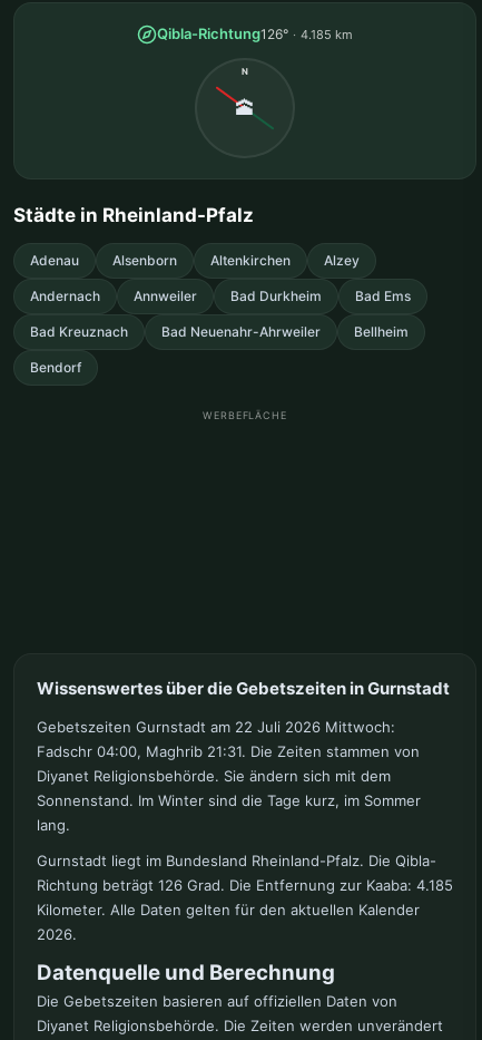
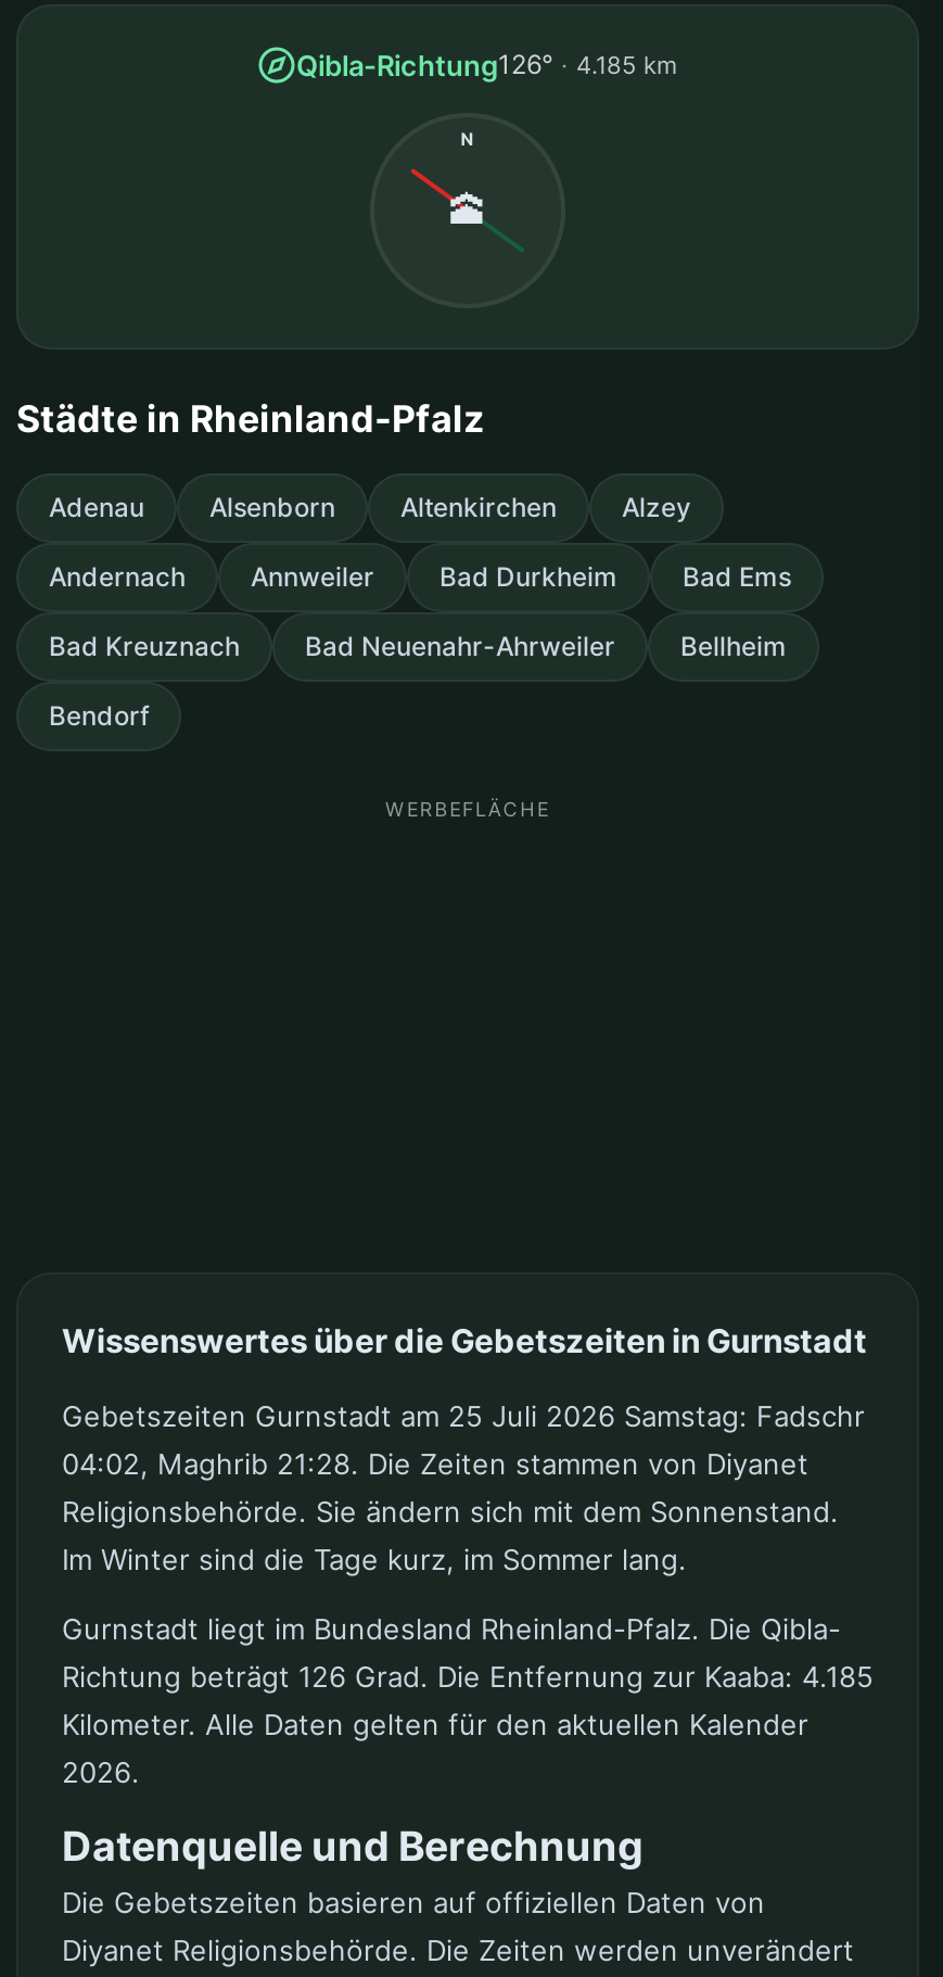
[37,718,421,834] Gebetszeiten Gurnstadt am 22 Juli 2026 Mittwoch: | Fadschr 04:00, Maghrib 21:31. Die Zeiten stammen von | Diyanet Religionsbehörde. Sie ändern sich mit dem | Sonnenstand. Im Winter sind die Tage kurz, im Sommer | lang. -> [62,1398,865,1576] Gebetszeiten Gurnstadt am 25 Juli 2026 Samstag: Fadschr | 04:02, Maghrib 21:28. Die Zeiten stammen von Diyanet | Religionsbehörde. Sie ändern sich mit dem Sonnenstand. | Im Winter sind die Tage kurz, im Sommer lang.

